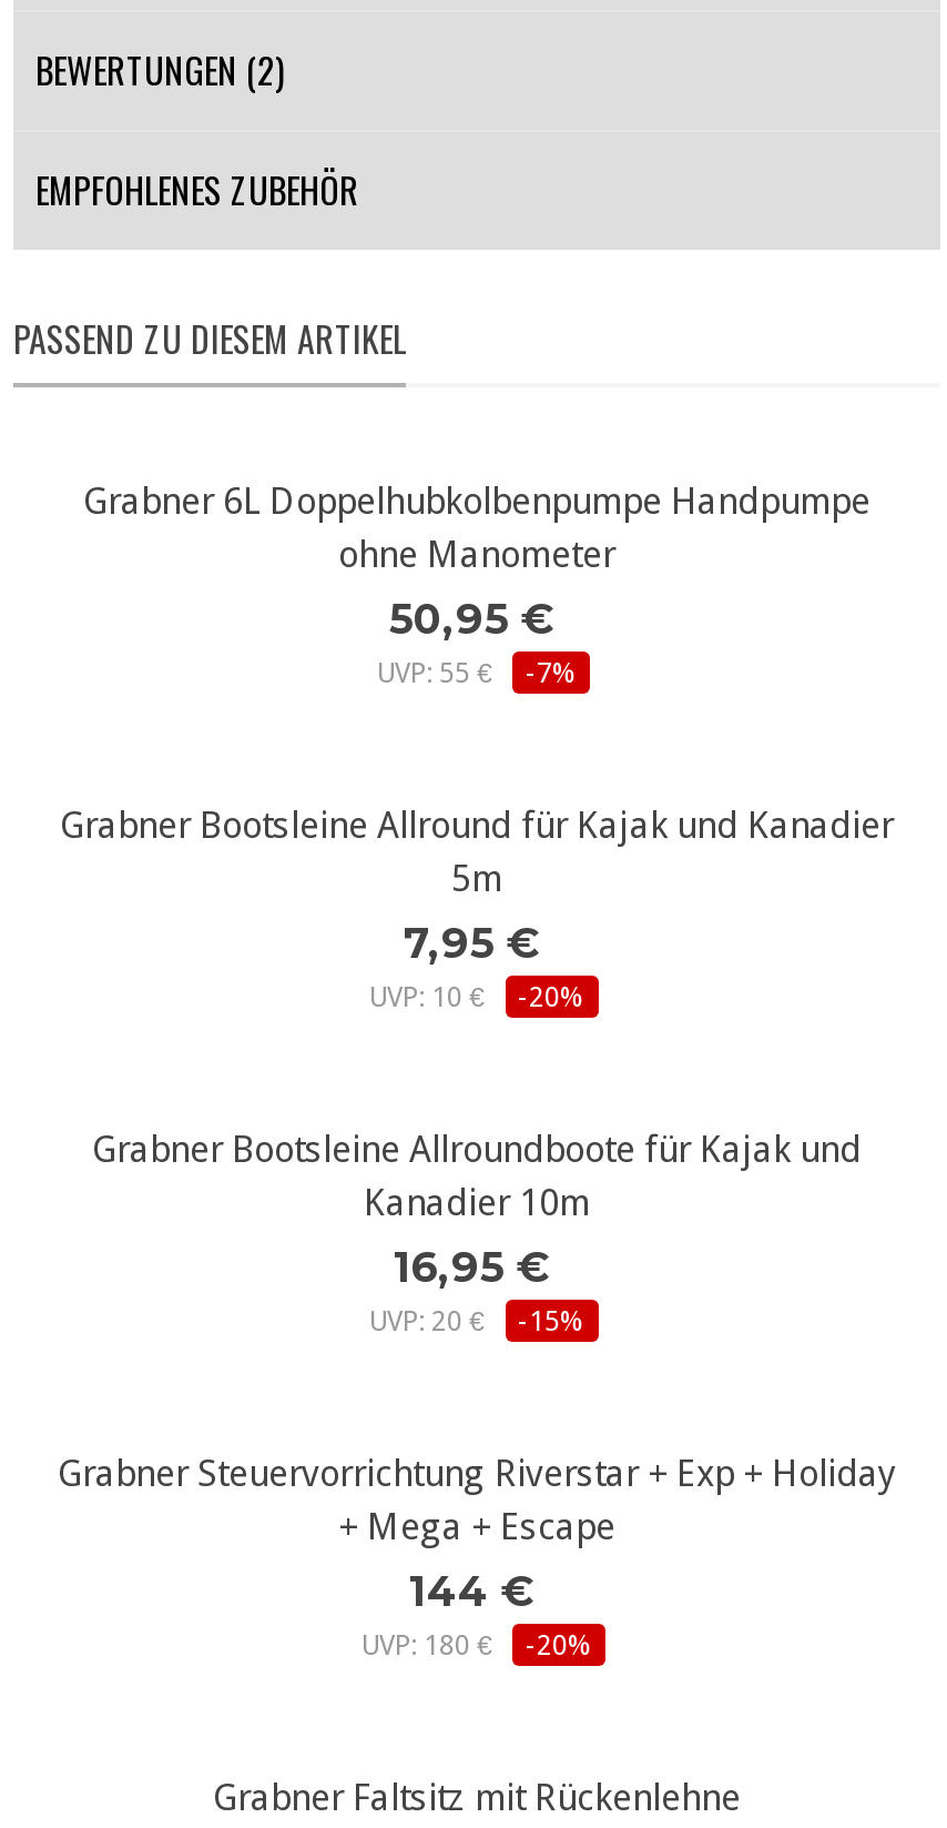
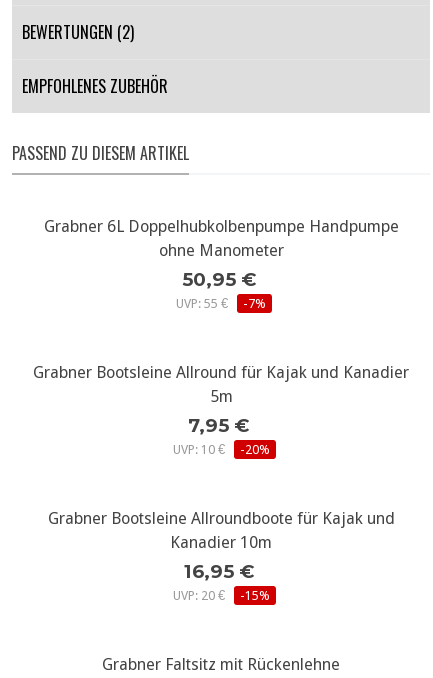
[58,1453,896,1662] Grabner Steuervorrichtung Riverstar + Exp + Holiday | + Mega + Escape | 144 € | UVP: 180 € | -20% -> none

